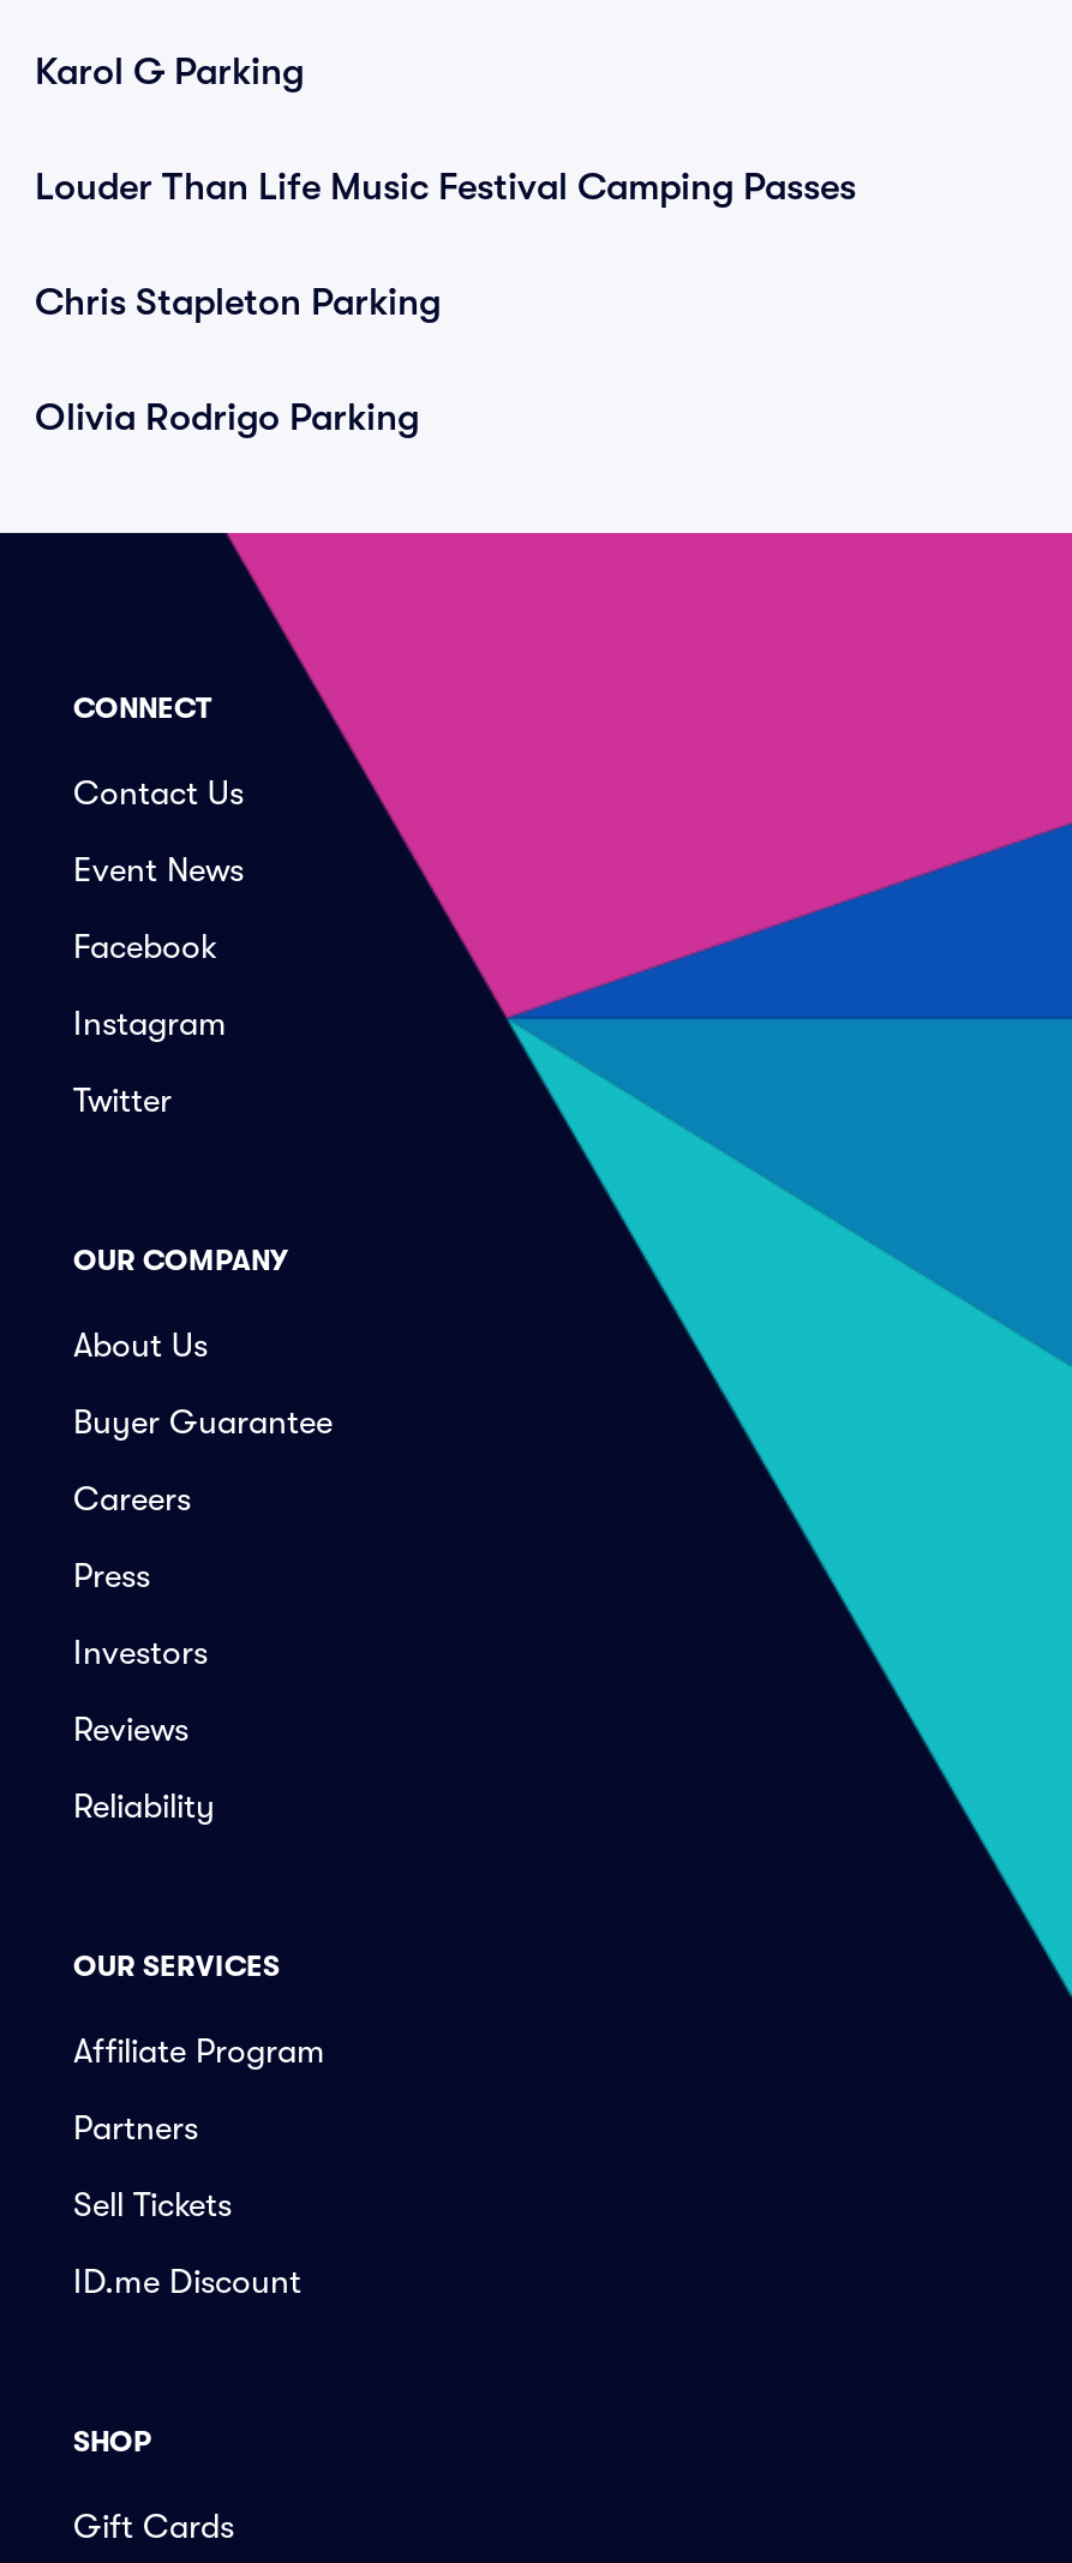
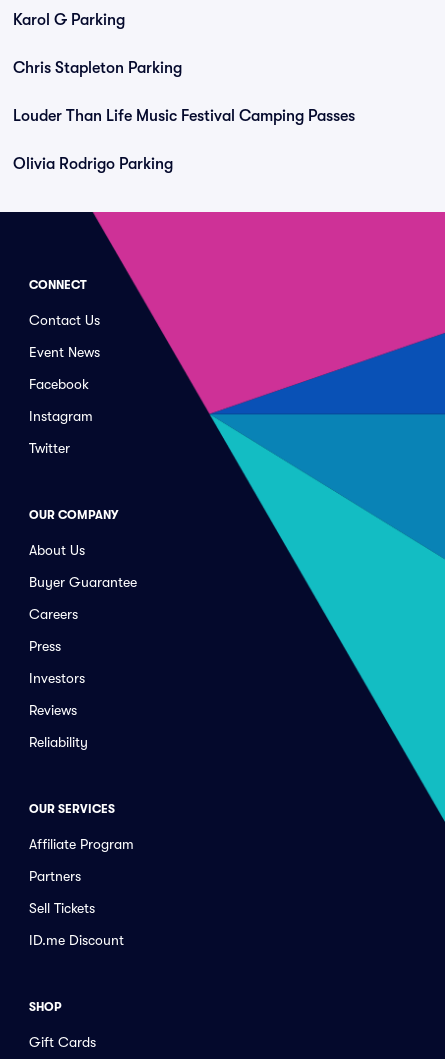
moved [35,166,856,209] -> [13,107,355,125]: Louder Than Life Music Festival Camping Passes
moved [35,281,441,324] -> [13,59,182,77]: Chris Stapleton Parking

